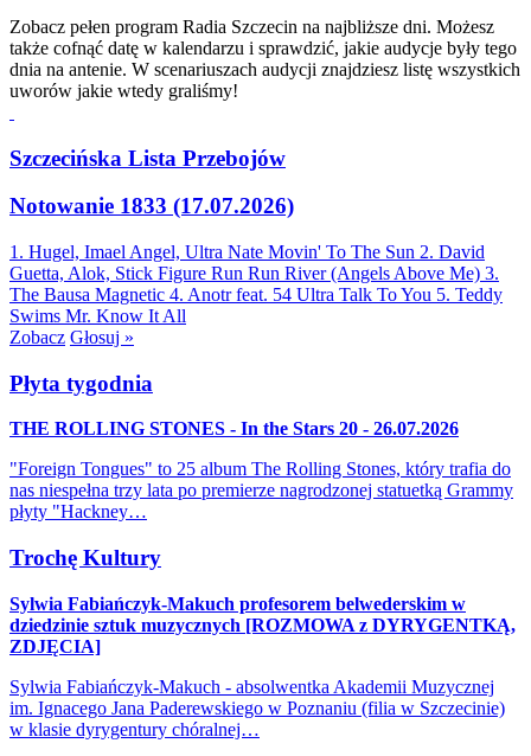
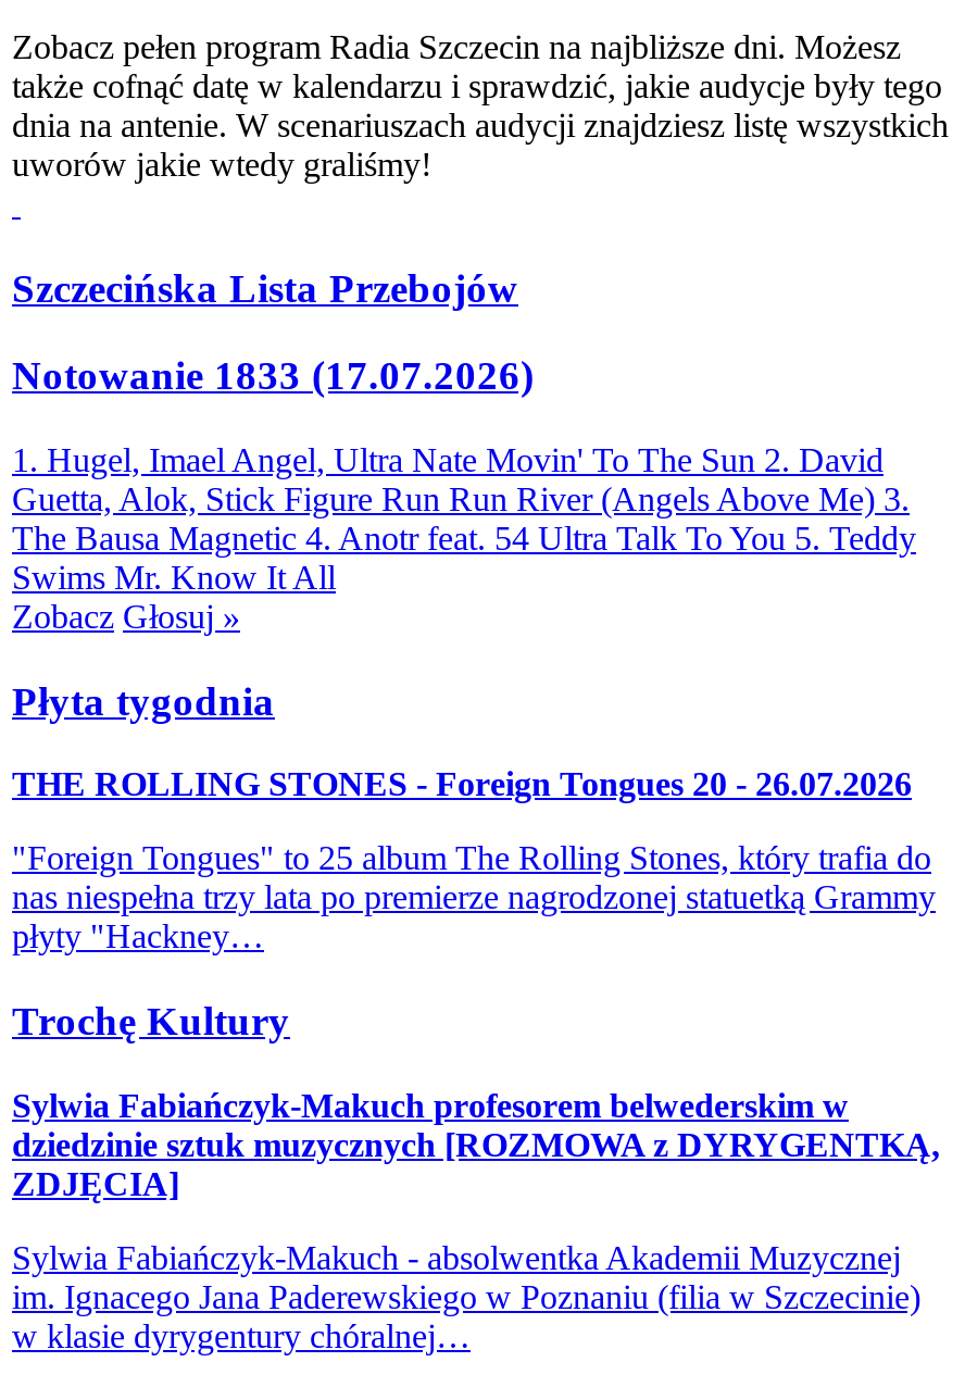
[9,419,459,439] THE ROLLING STONES - In the Stars 20 - 26.07.2026 -> [12,766,912,803] THE ROLLING STONES - Foreign Tongues 20 - 26.07.2026

